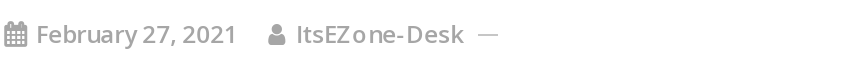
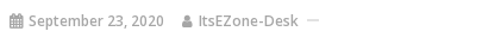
[36,18,464,52] February 27, 2021 ItsEZone-Desk -> [29,11,299,31] September 23, 2020 ItsEZone-Desk

